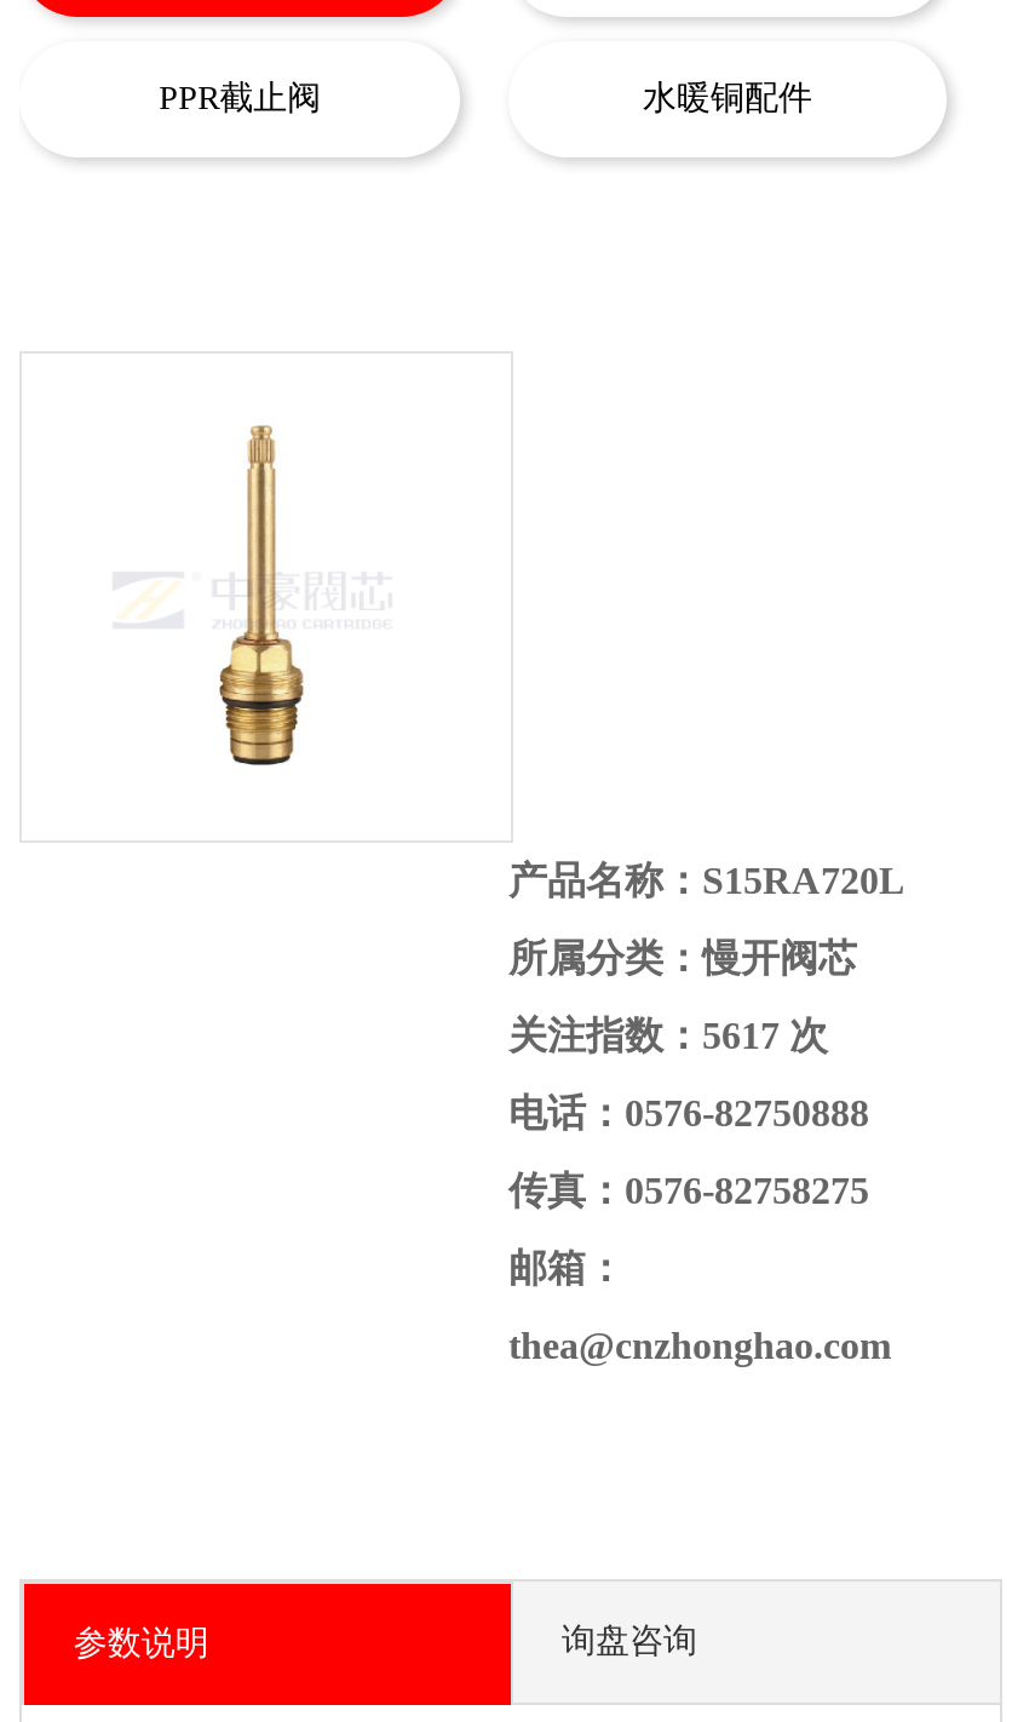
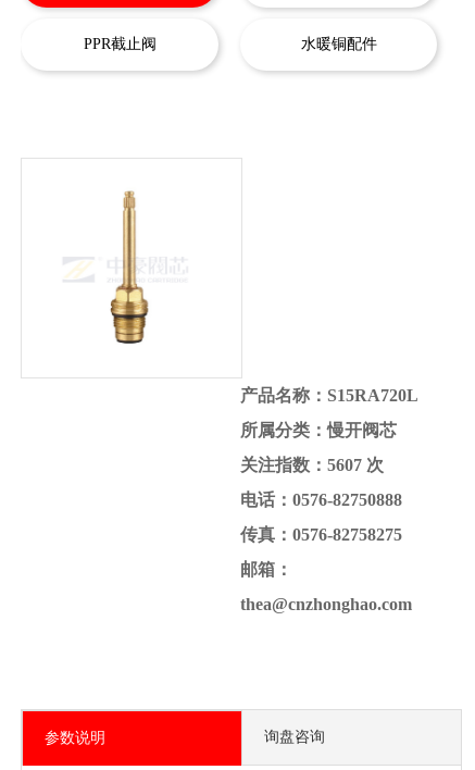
[508,1014,828,1055] 关注指数：5617 次 -> [240,455,384,474] 关注指数：5607 次

